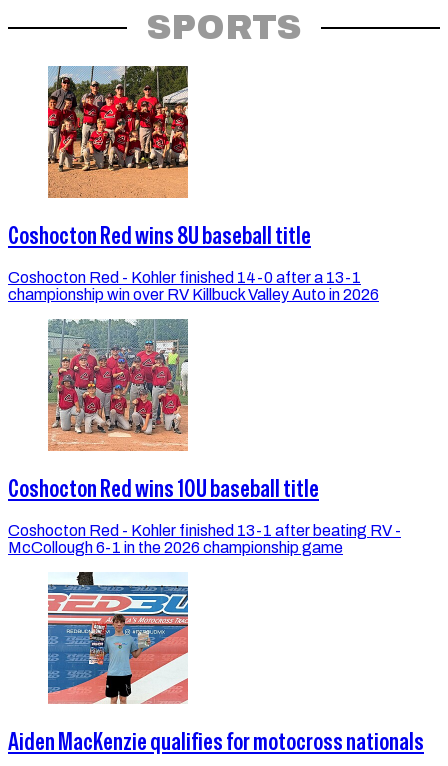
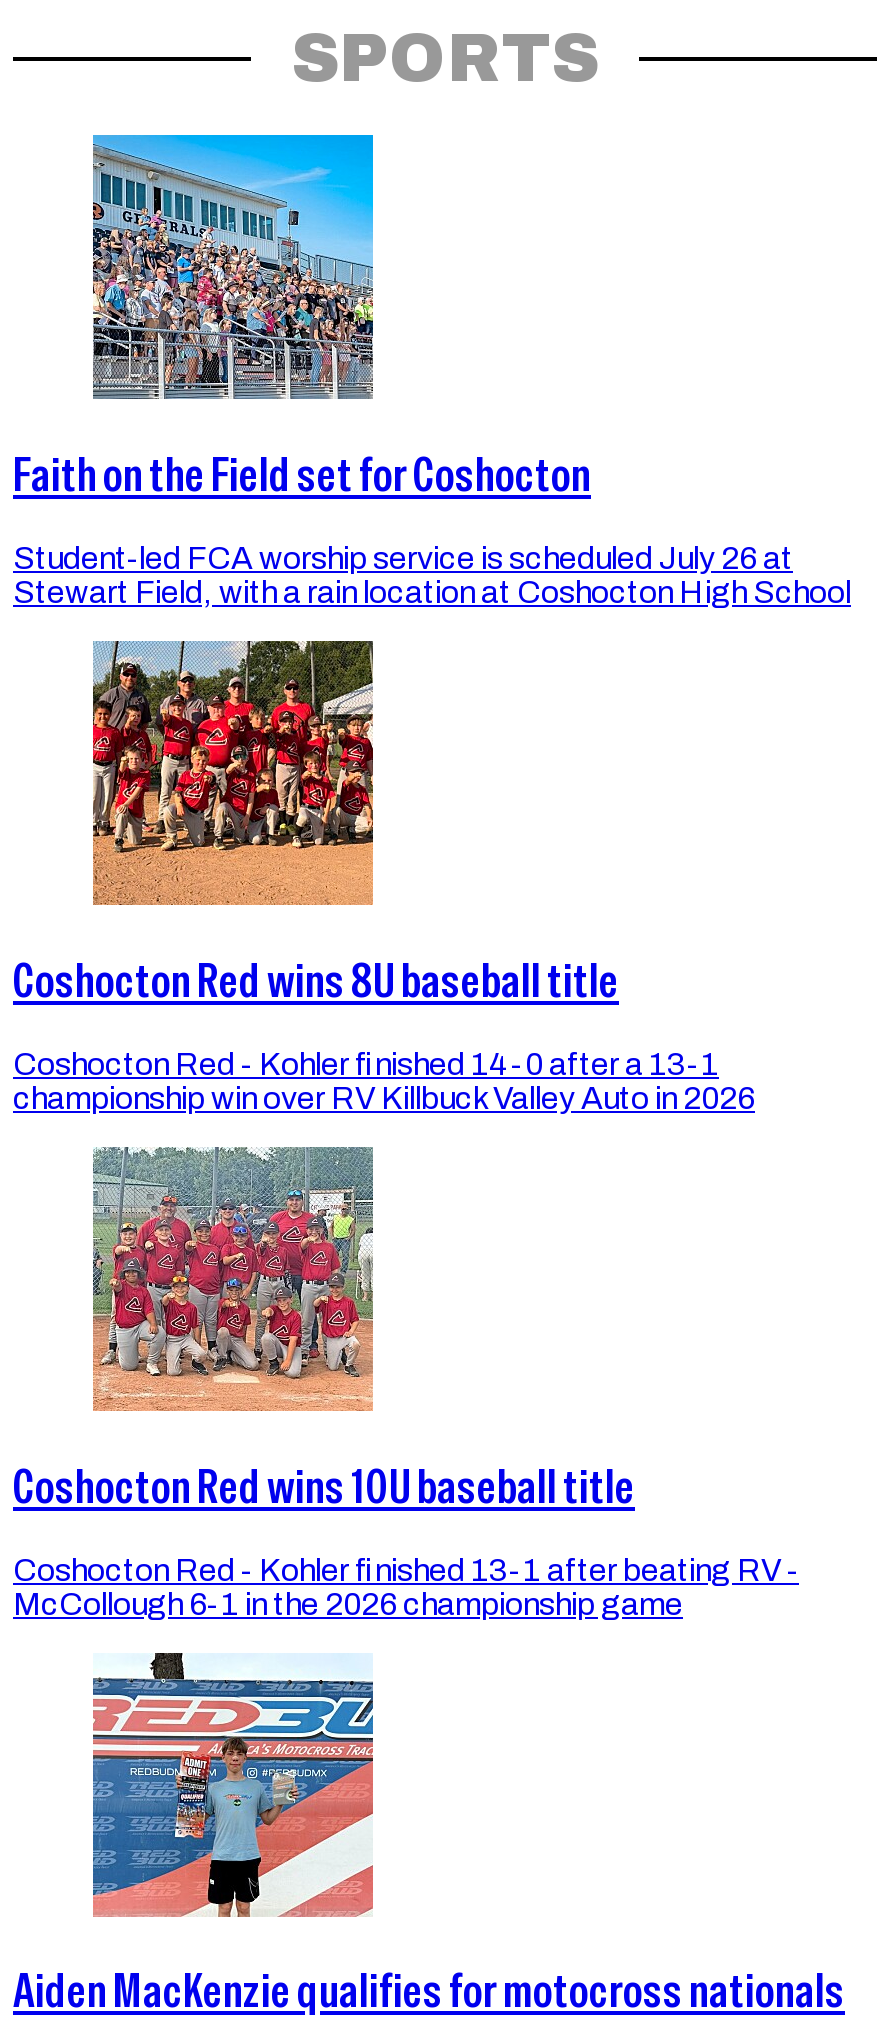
none -> [13,133,851,609] [image] | Faith on the Field set for Coshocton | Student-led FCA worship service is scheduled July 26 at | Stewart Field, with a rain location at Coshocton High School

